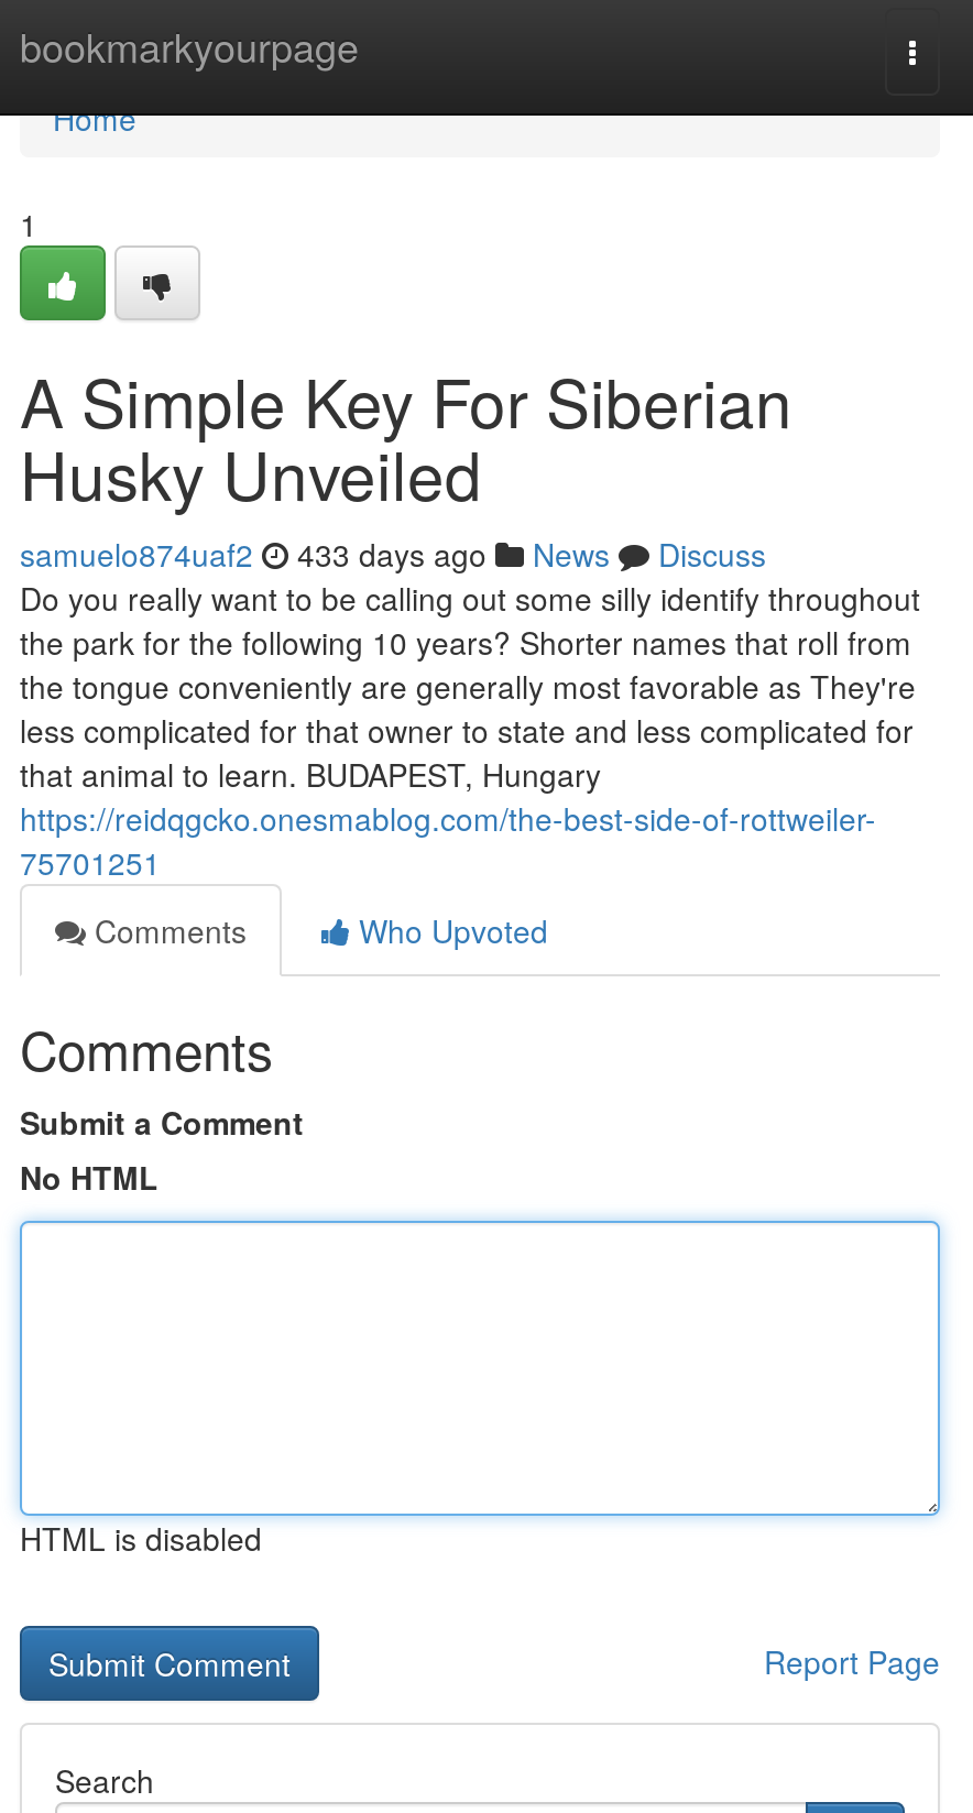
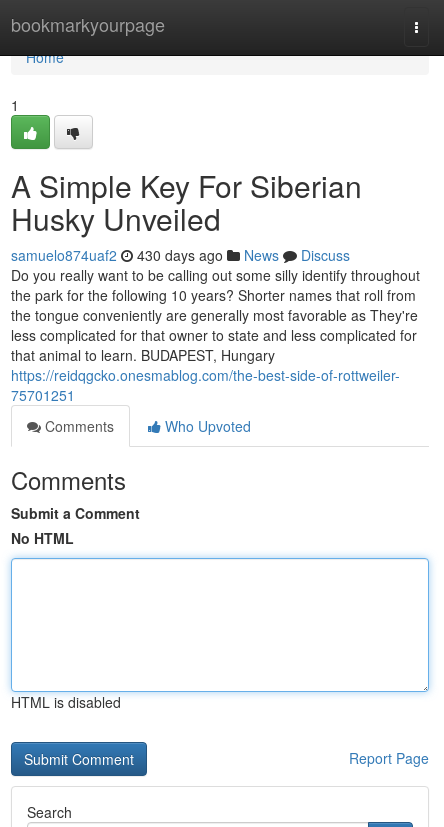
[20,532,766,576] samuelo874uaf2 433 days ago News Discuss -> [11,245,350,265] samuelo874uaf2 430 days ago News Discuss

